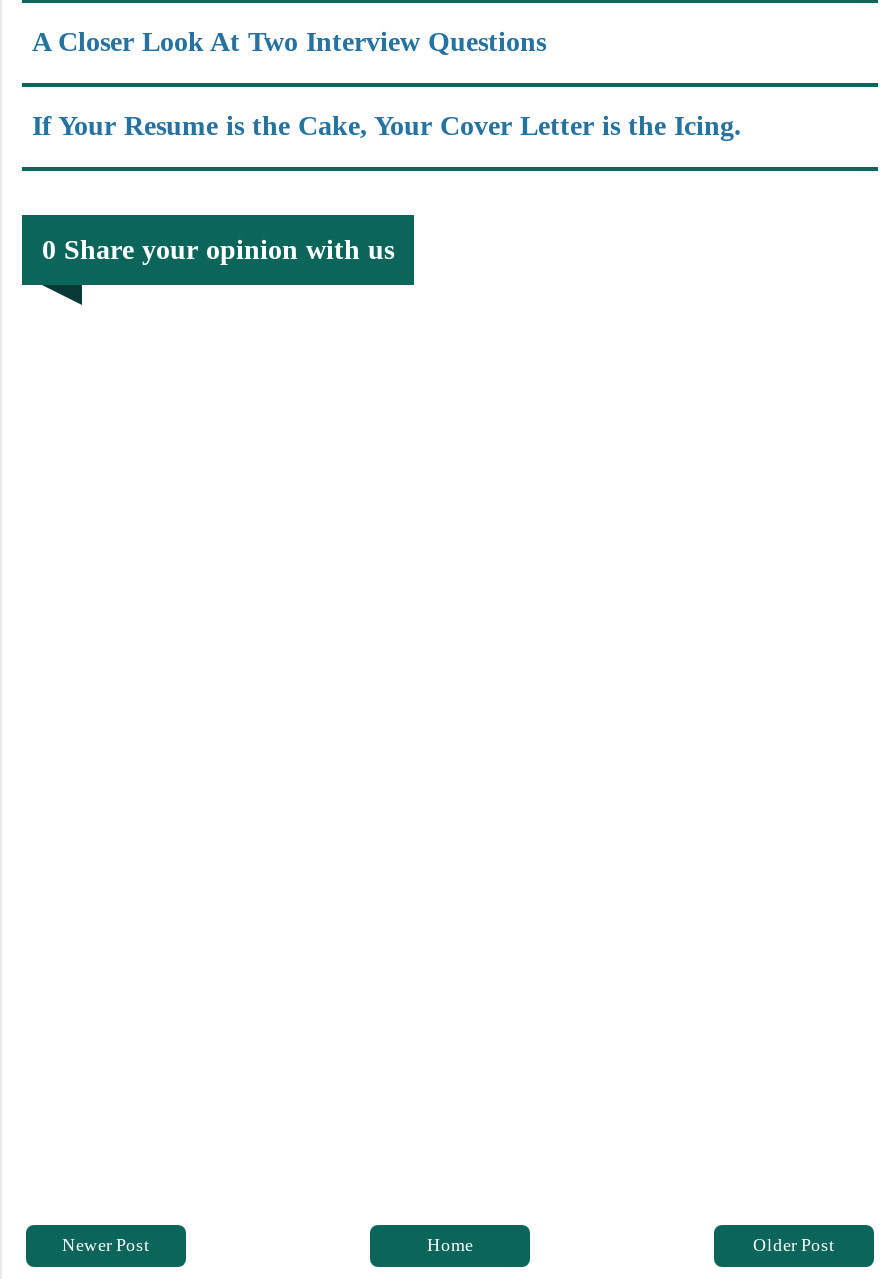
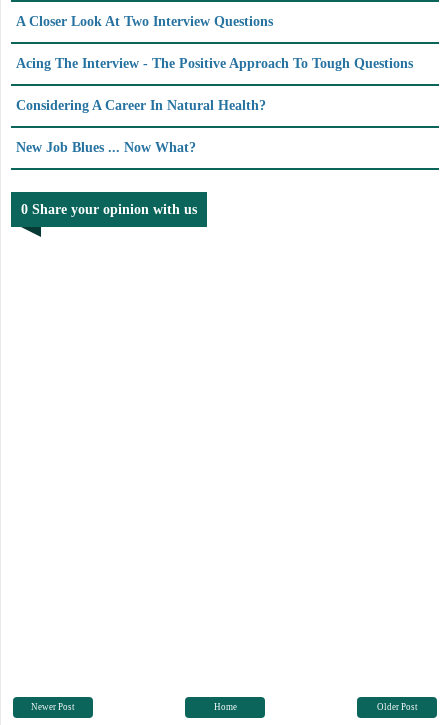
[32,110,742,140] If Your Resume is the Cake, Your Cover Letter is the Icing. -> [16,56,413,155] Acing The Interview - The Positive Approach To Tough Questions | Considering A Career In Natural Health? | New Job Blues ... Now What?

